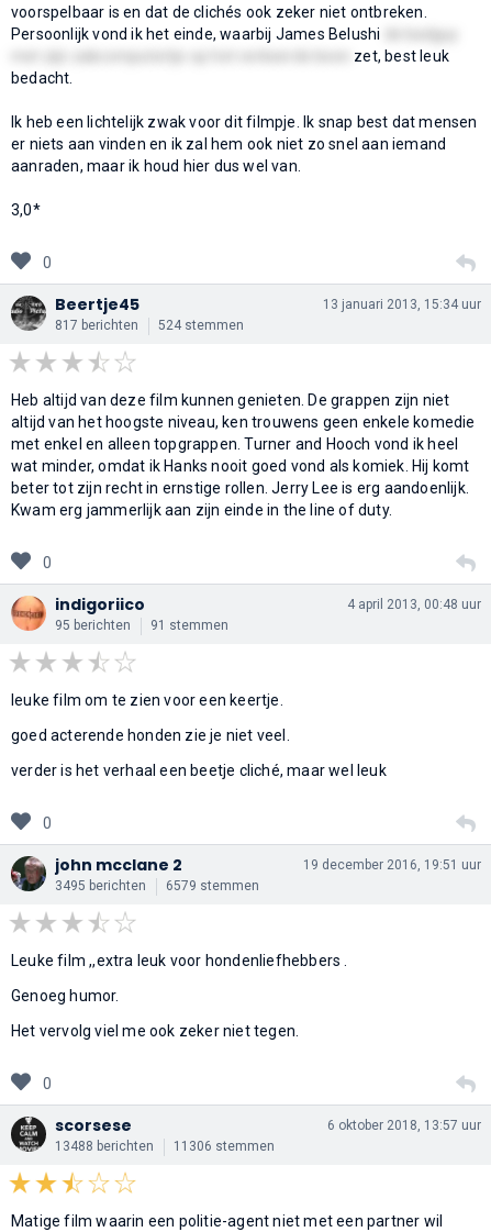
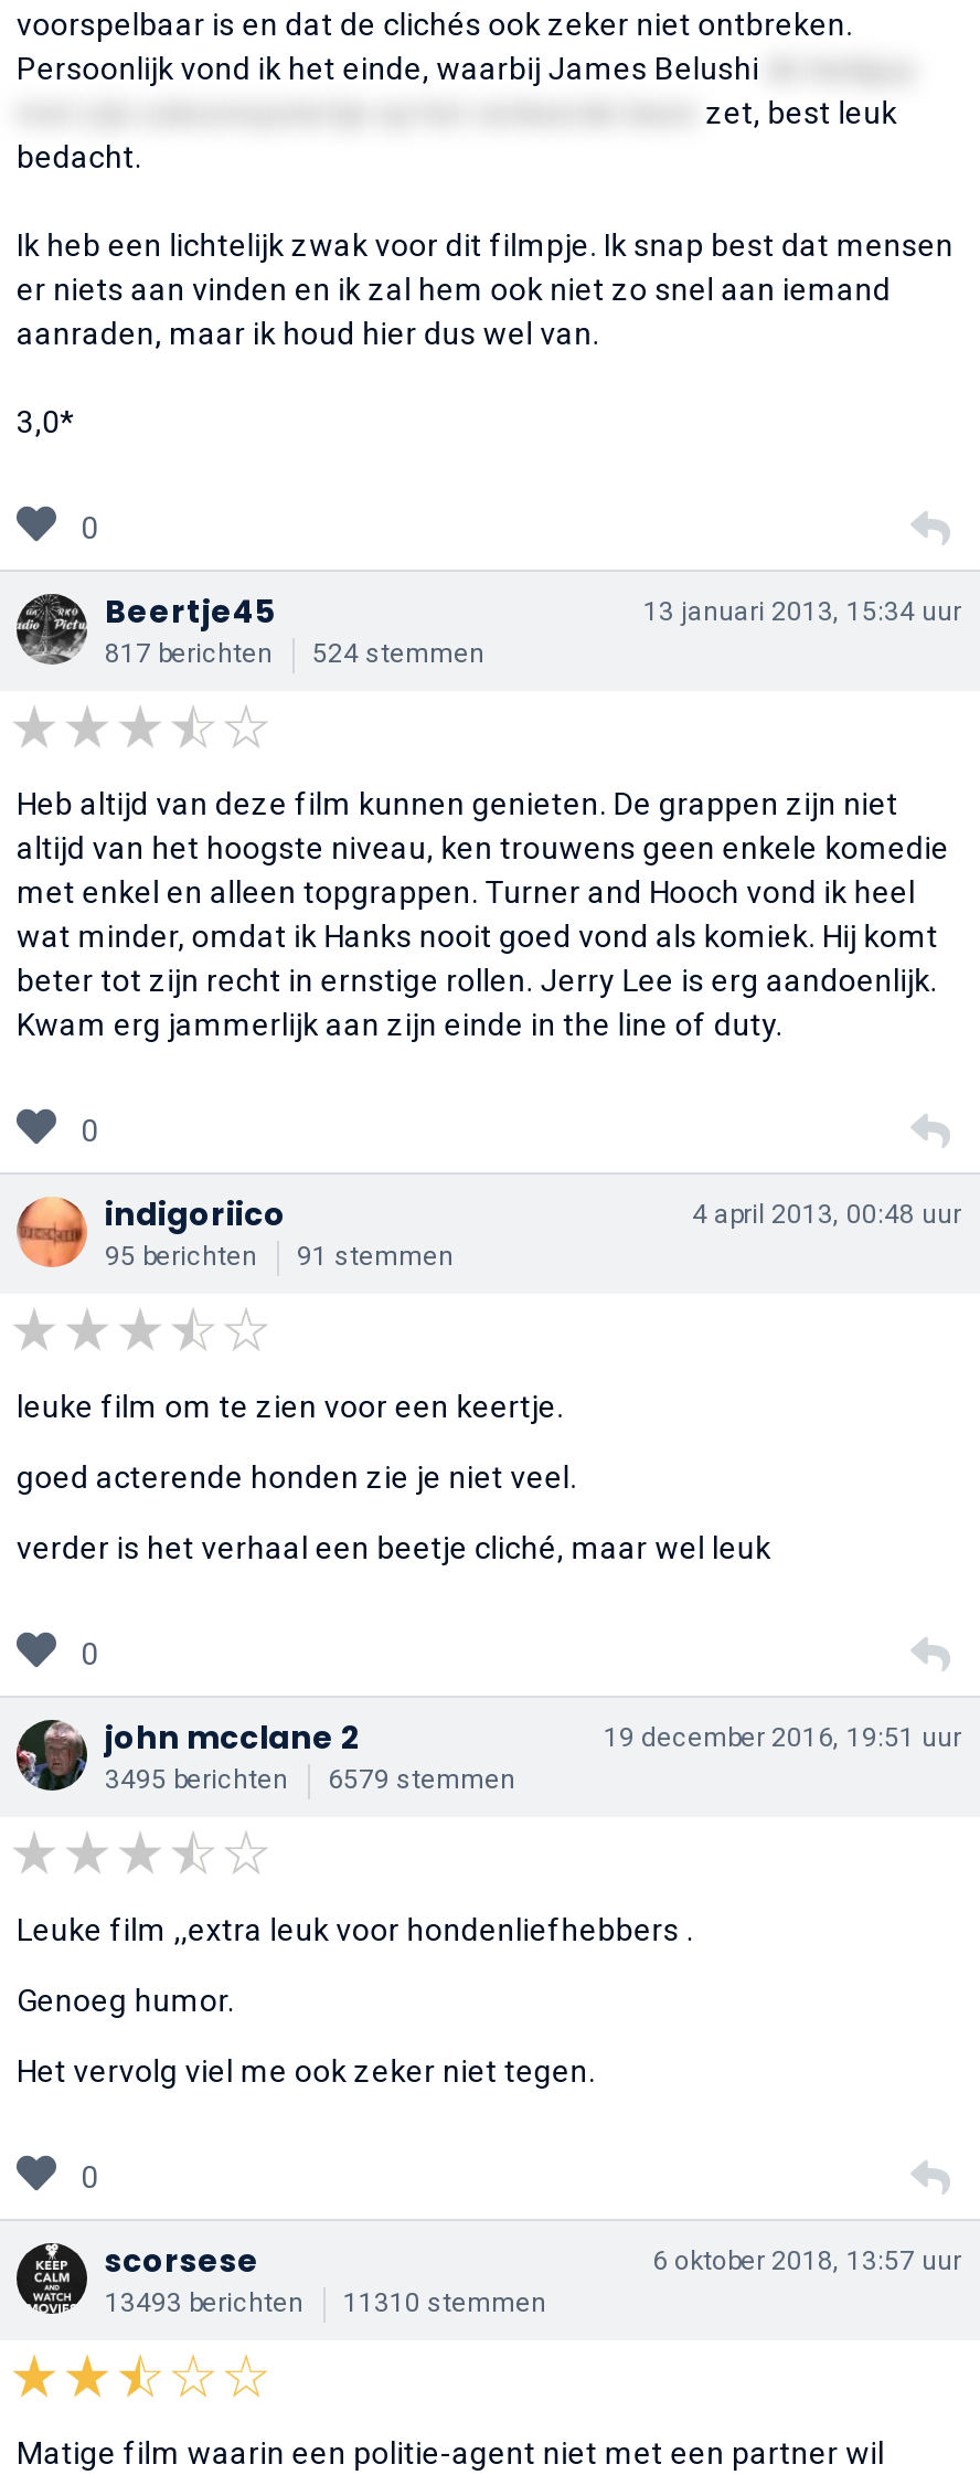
[55,1138,154,1154] 13488 berichten -> [105,2287,303,2318] 13493 berichten
[174,1138,275,1154] 11306 stemmen -> [343,2287,546,2318] 11310 stemmen

